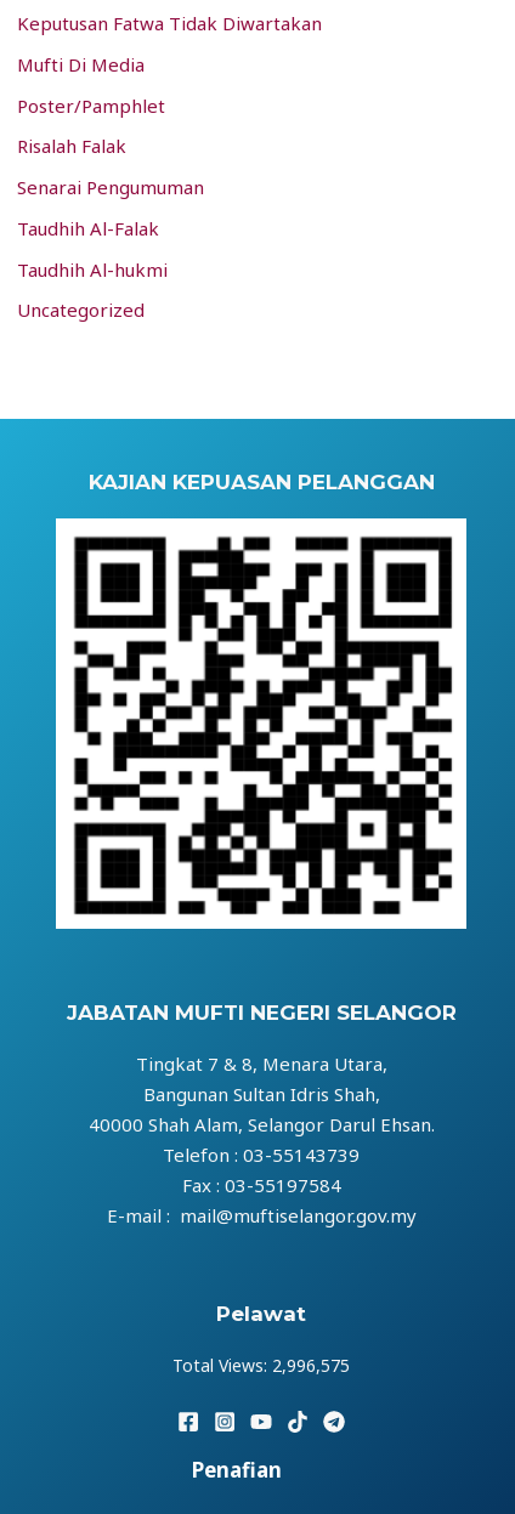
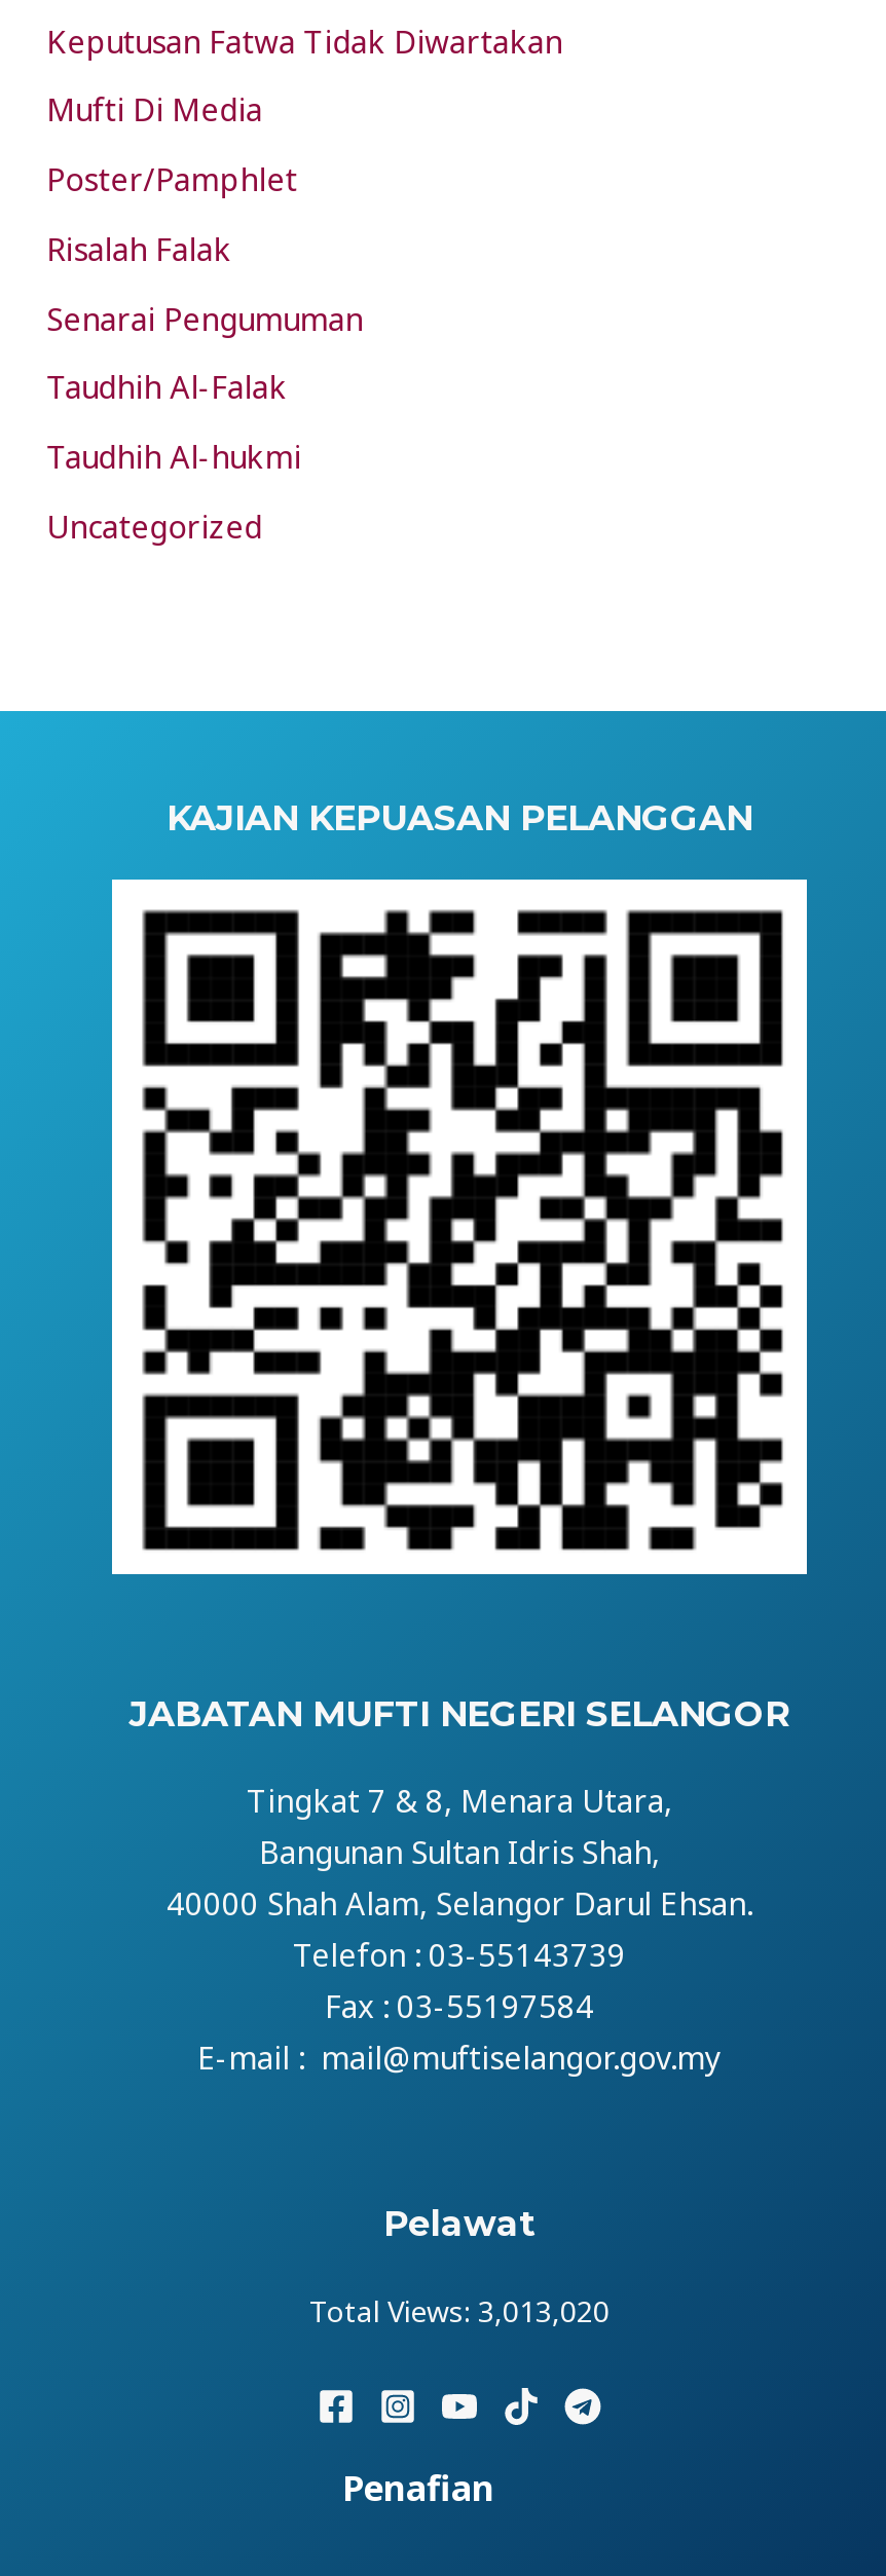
[172,1353,350,1377] Total Views: 2,996,575 -> [309,2292,610,2331] Total Views: 3,013,020

